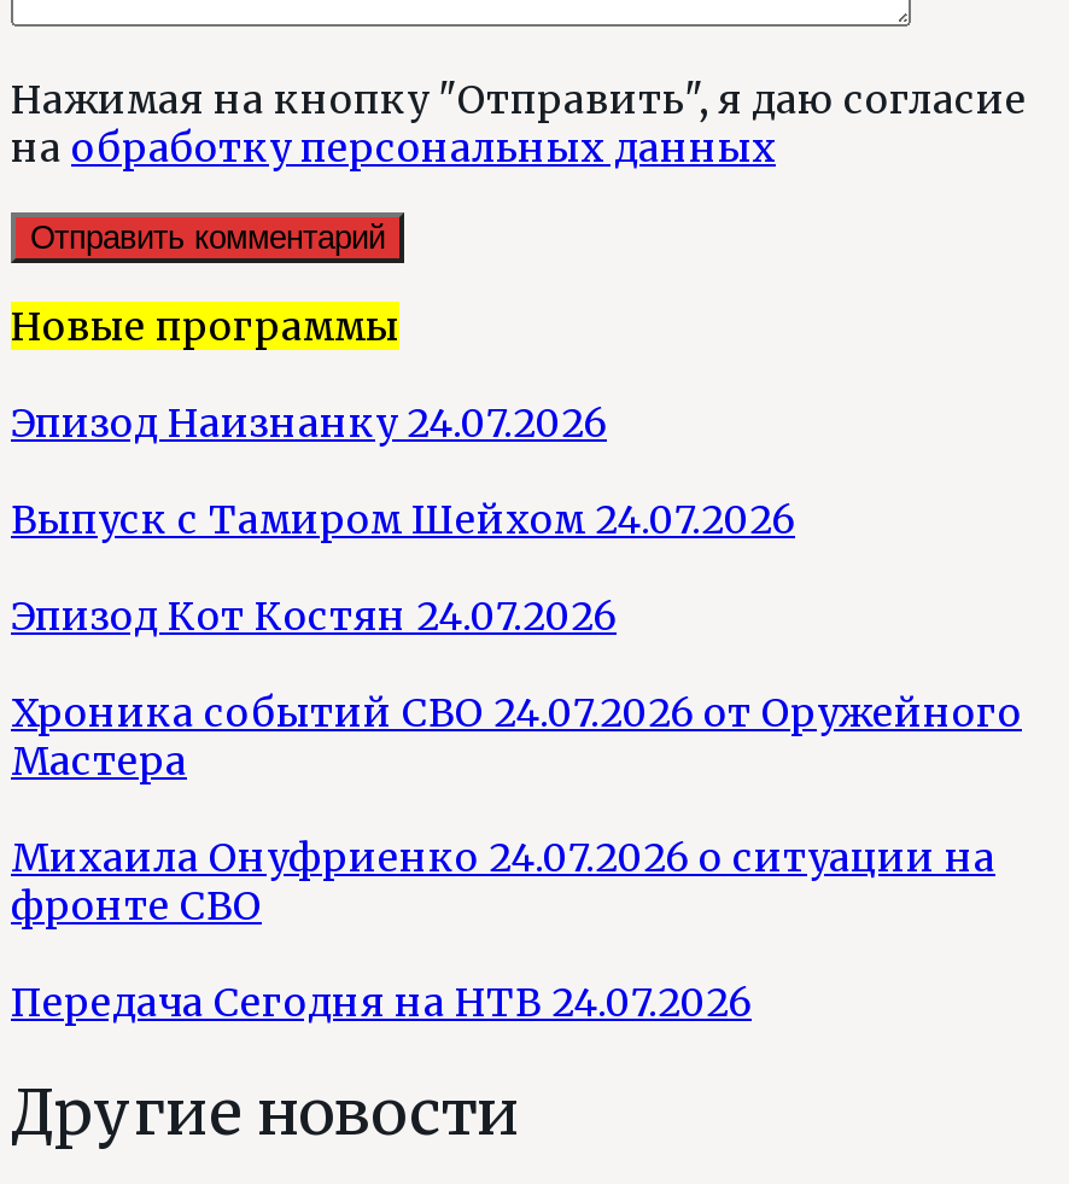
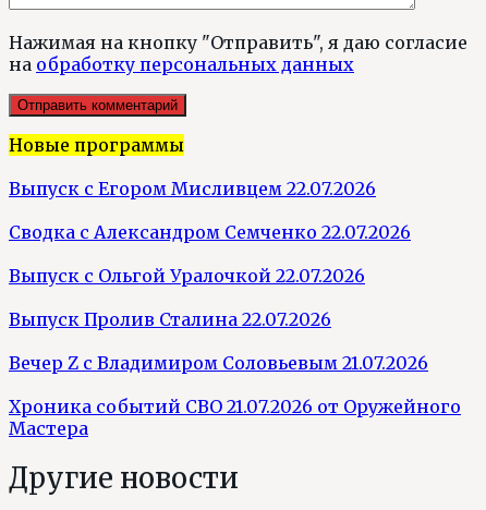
[11,398,1022,736] Эпизод Наизнанку 24.07.2026 | Выпуск с Тамиром Шейхом 24.07.2026 | Эпизод Кот Костян 24.07.2026 | Хроника событий СВО 24.07.2026 от Оружейного -> [9,177,461,417] Выпуск с Егором Мисливцем 22.07.2026 | Сводка с Александром Семченко 22.07.2026 | Выпуск с Ольгой Уралочкой 22.07.2026 | Выпуск Пролив Сталина 22.07.2026 | Вечер Z с Владимиром Соловьевым 21.07.2026 | Хроника событий СВО 21.07.2026 от Оружейного
moved [11,736,187,784] -> [9,417,88,439]: Мастера
[11,832,995,1025] Михаила Онуфриенко 24.07.2026 о ситуации на | фронте СВО | Передача Сегодня на НТВ 24.07.2026 -> none

